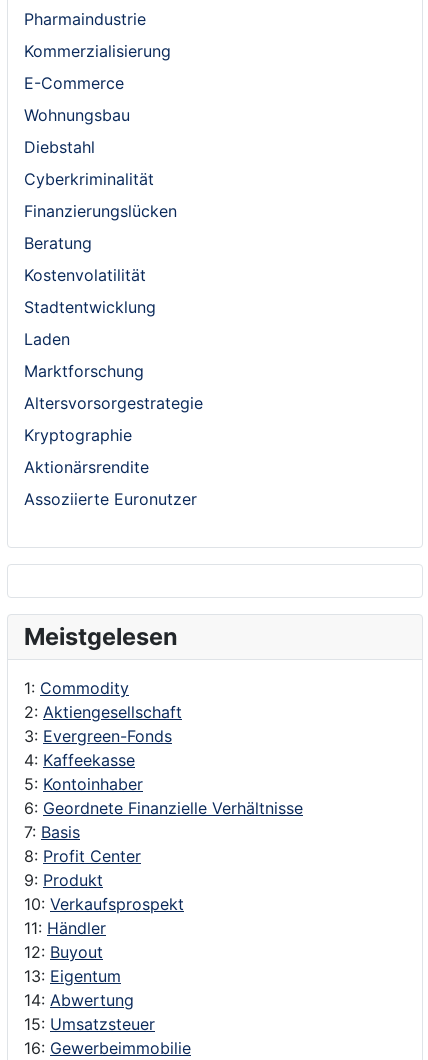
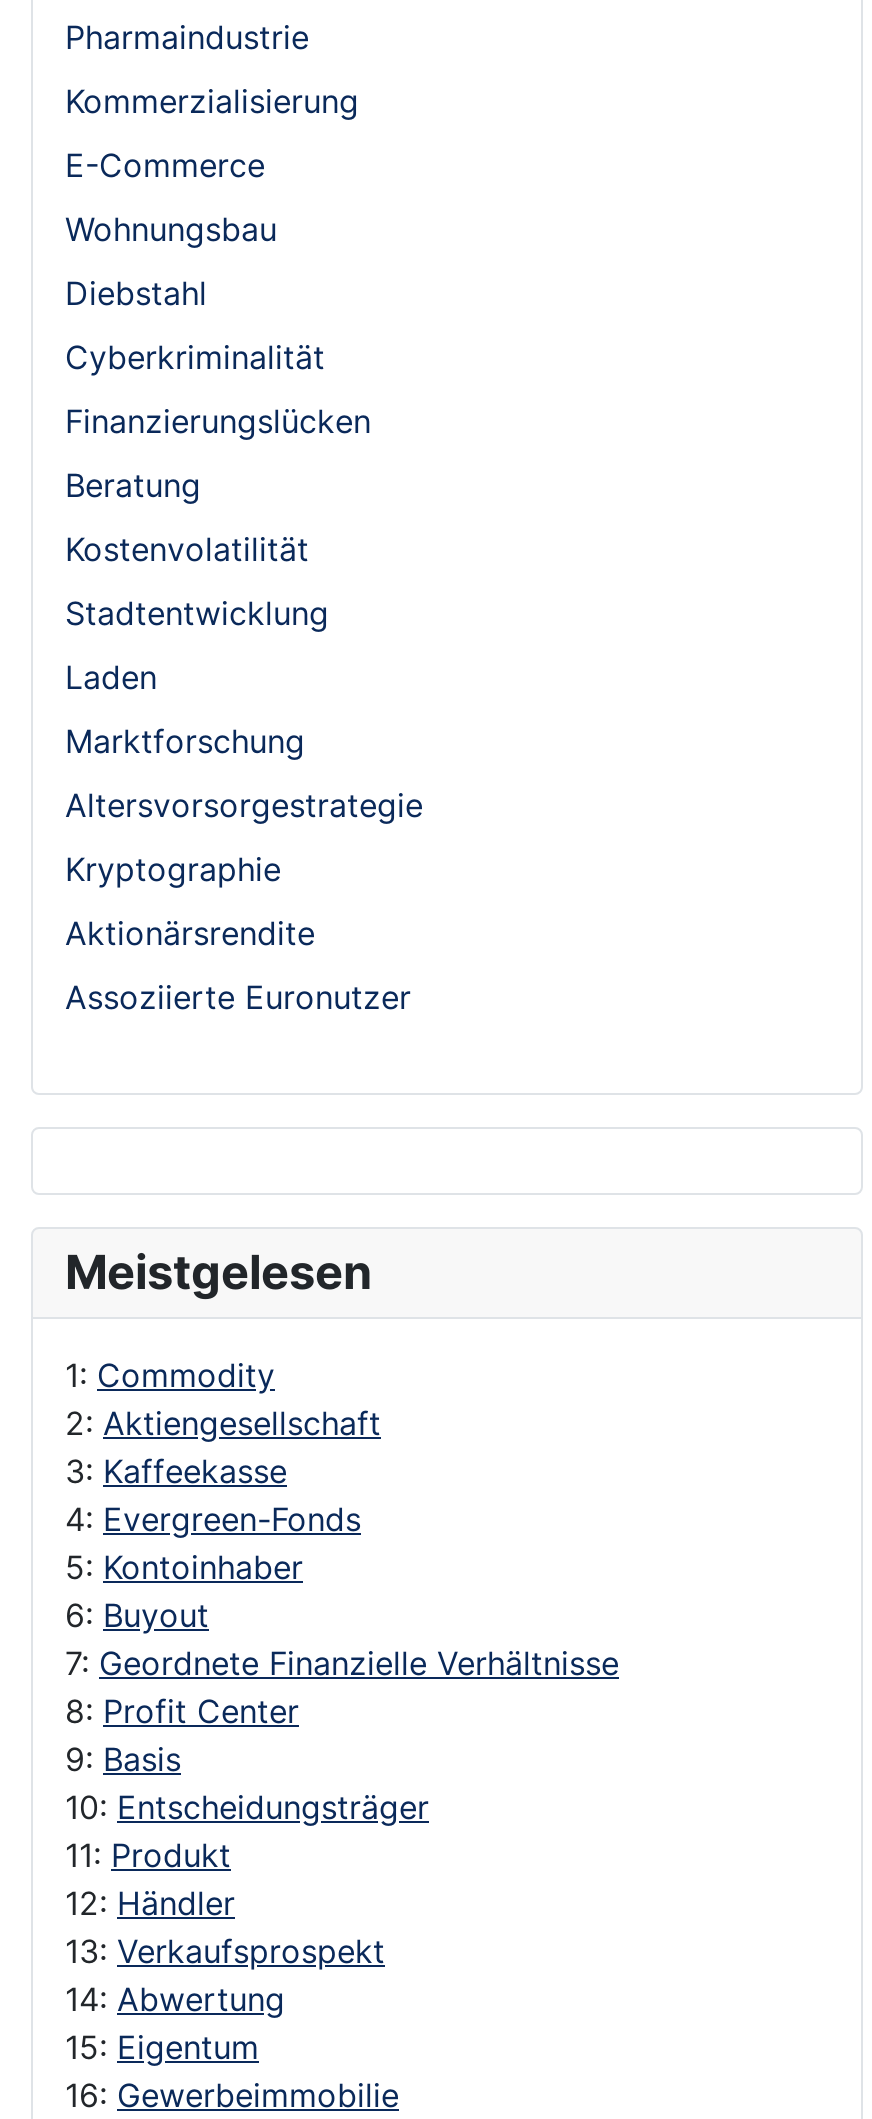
[24,725,172,769] 3: Evergreen-Fonds | 4: Kaffeekasse -> [65,1450,361,1538] 3: Kaffeekasse | 4: Evergreen-Fonds
[24,797,303,841] 6: Geordnete Finanzielle Verhältnisse | 7: Basis -> [65,1594,619,1682] 6: Buyout | 7: Geordnete Finanzielle Verhältnisse
[24,869,184,985] 9: Produkt | 10: Verkaufsprospekt | 11: Händler | 12: Buyout | 13: Eigentum -> [65,1738,429,1970] 9: Basis | 10: Entscheidungsträger | 11: Produkt | 12: Händler | 13: Verkaufsprospekt
[24,1013,155,1033] 15: Umsatzsteuer -> [65,2026,259,2066] 15: Eigentum

